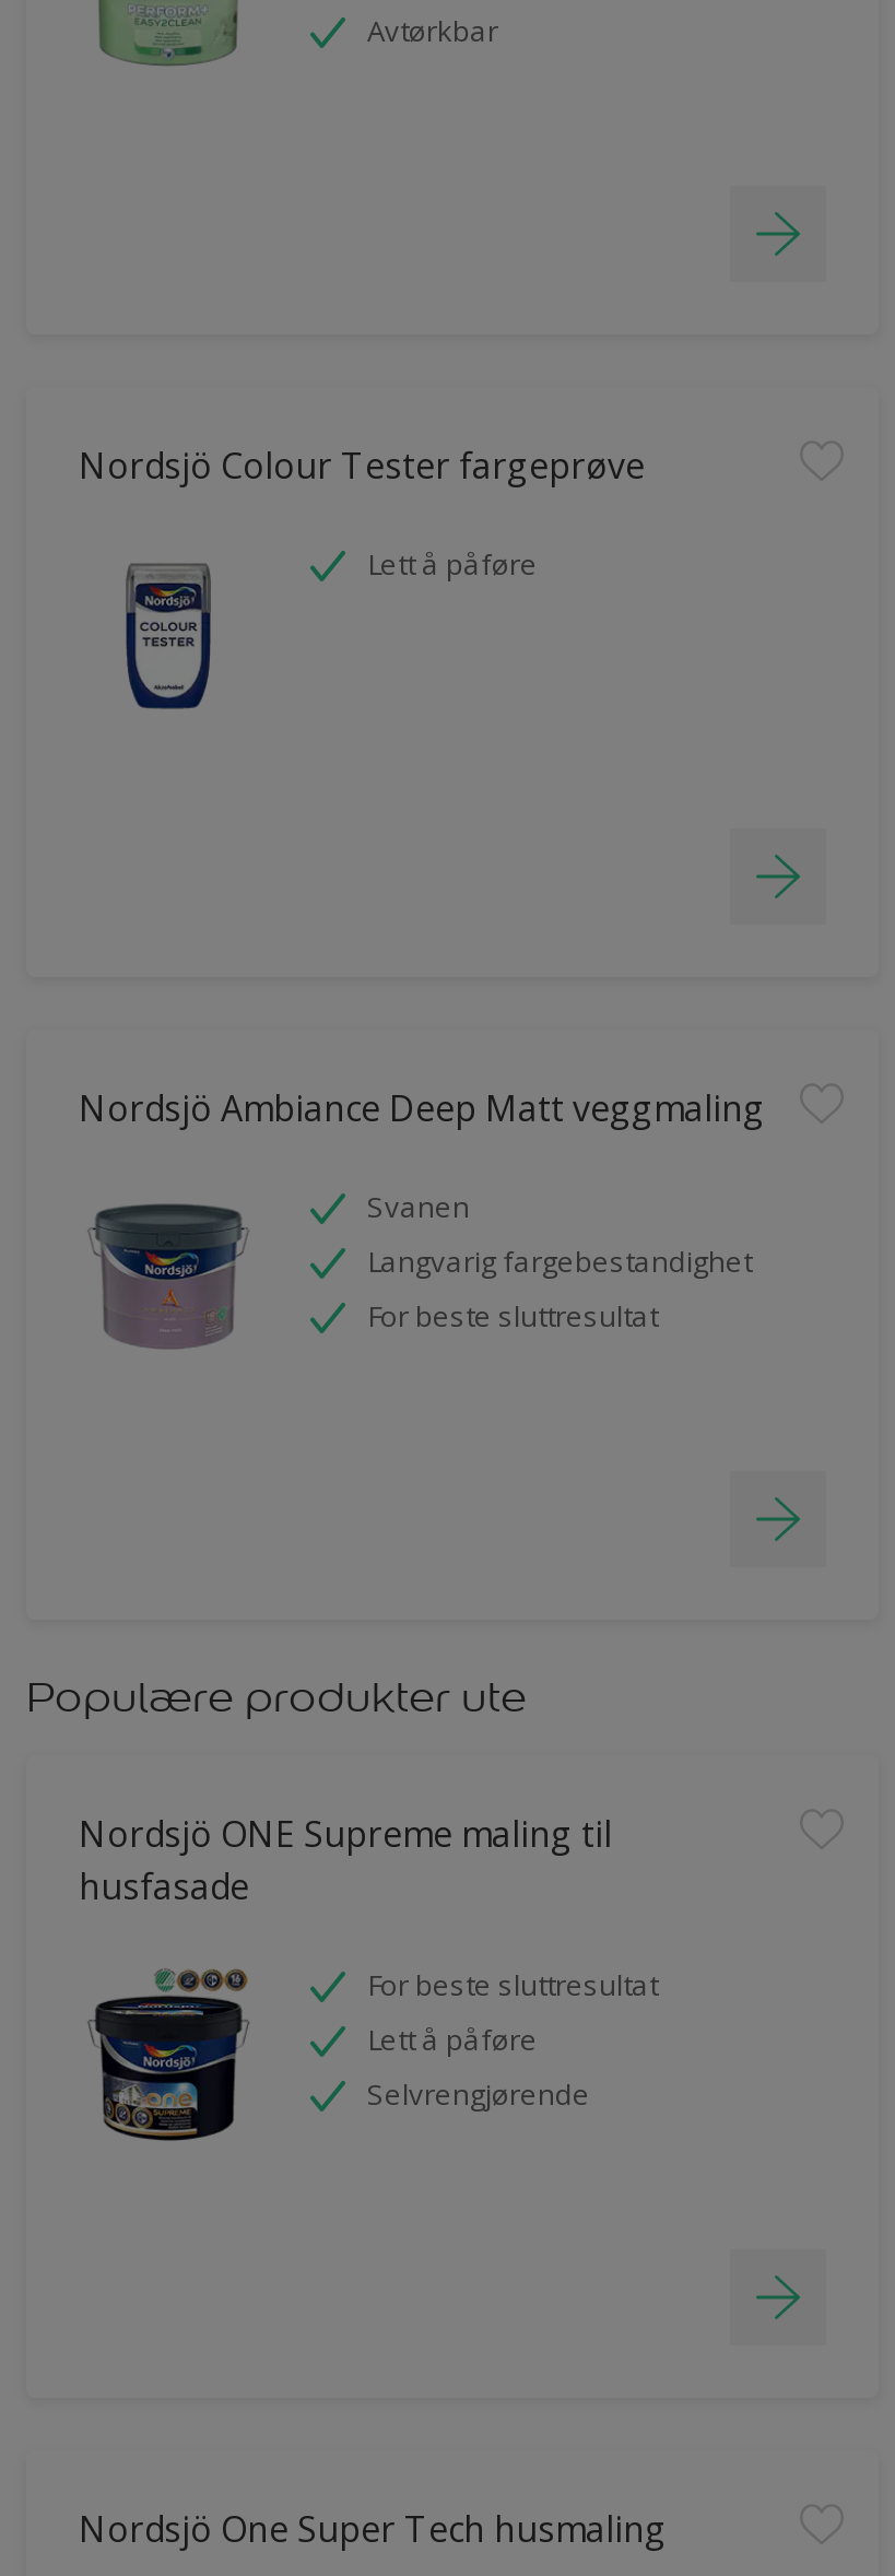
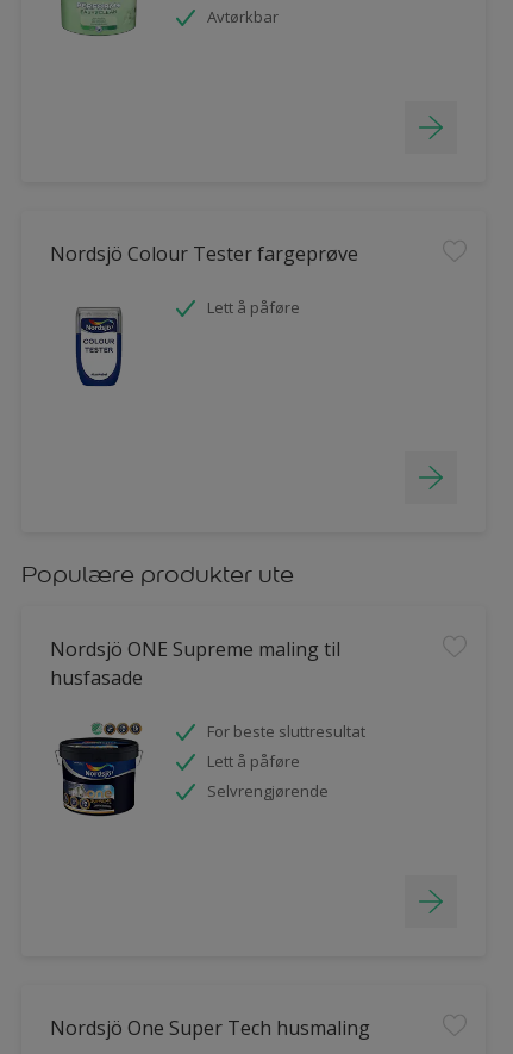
[79,1084,765,1351] [image] | Nordsjö Ambiance Deep Matt veggmaling | Svanen | Langvarig fargebestandighet | For beste sluttresultat -> none

